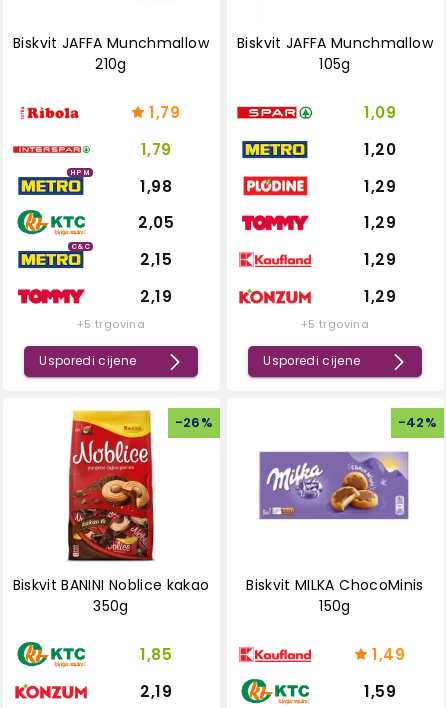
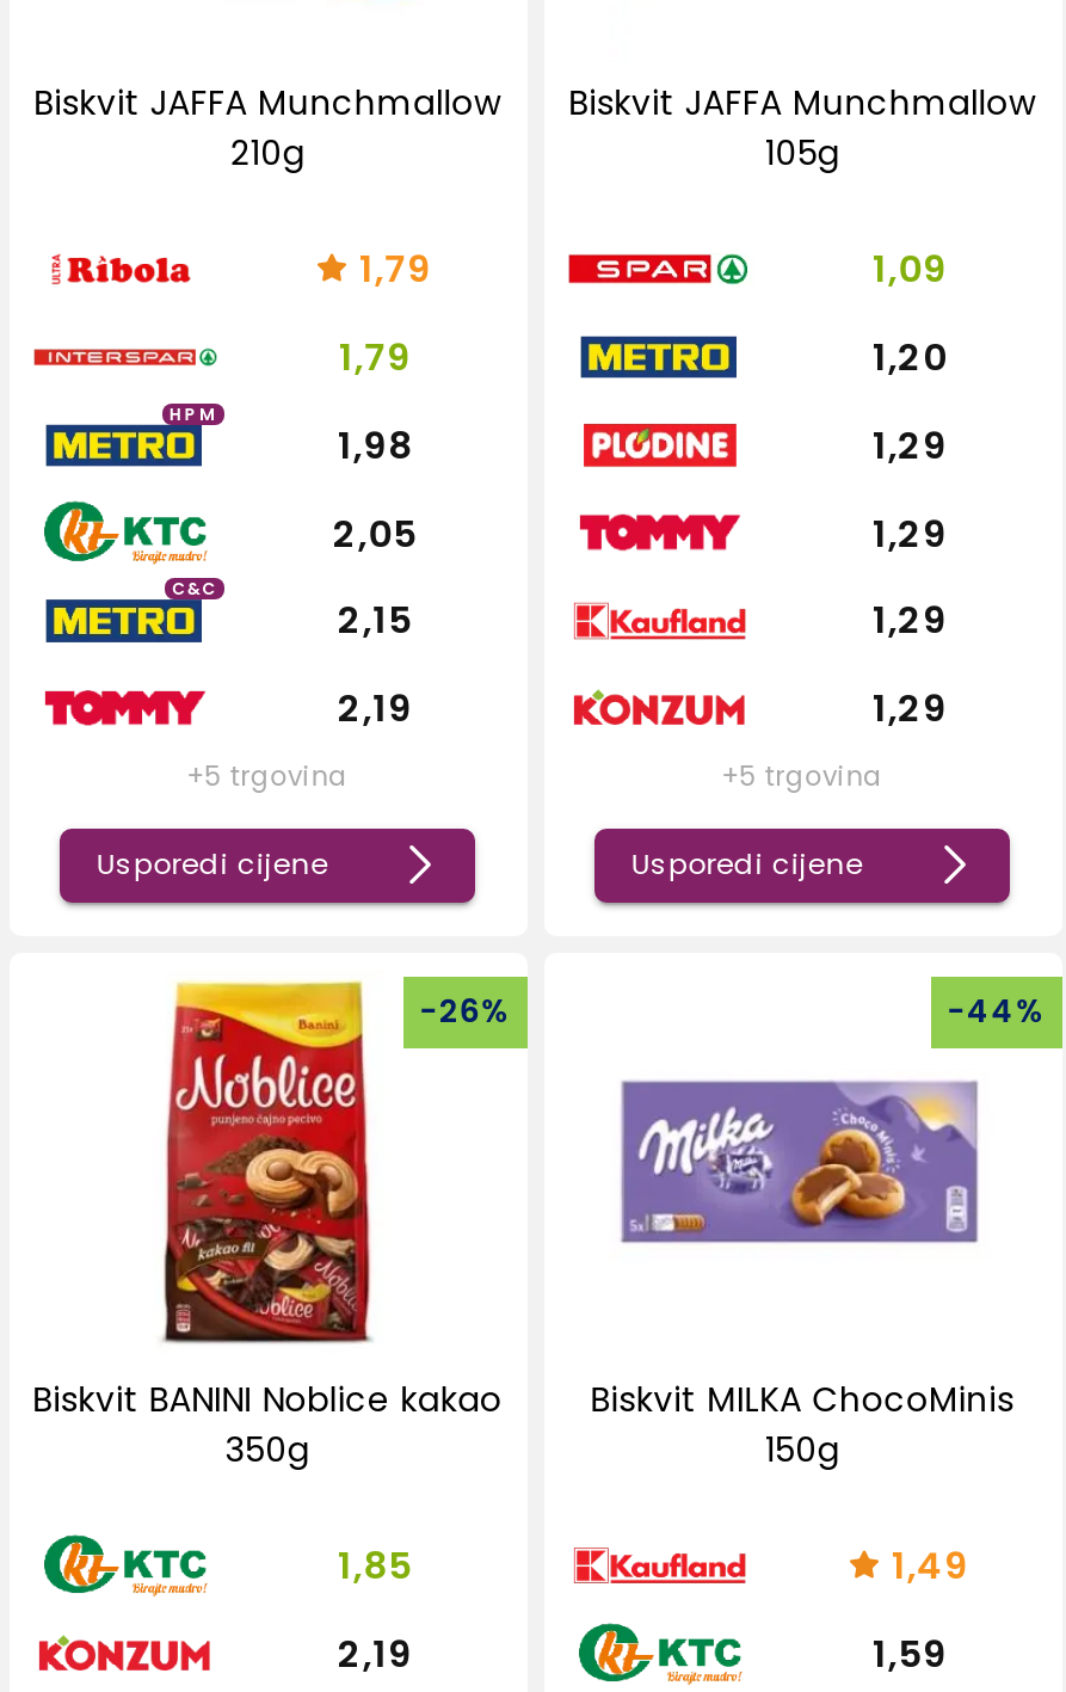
[398,413,437,432] -42% -> [947,989,1046,1034] -44%

